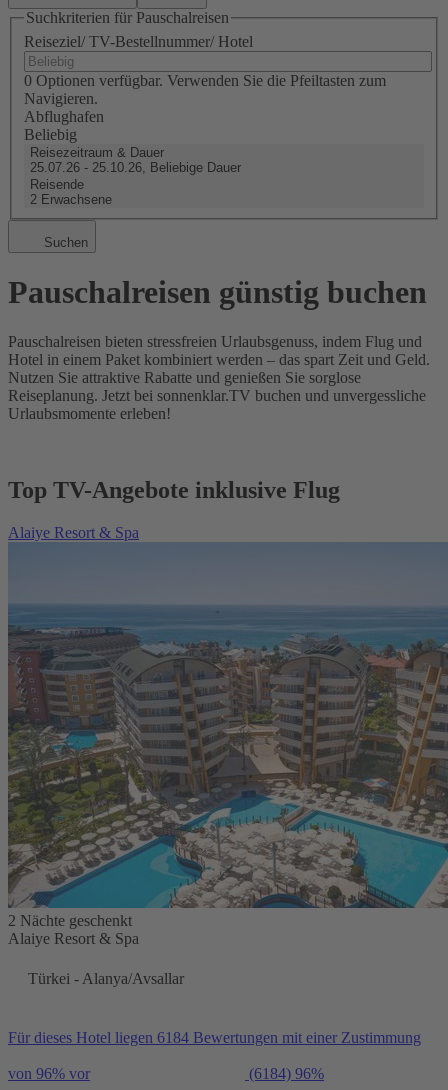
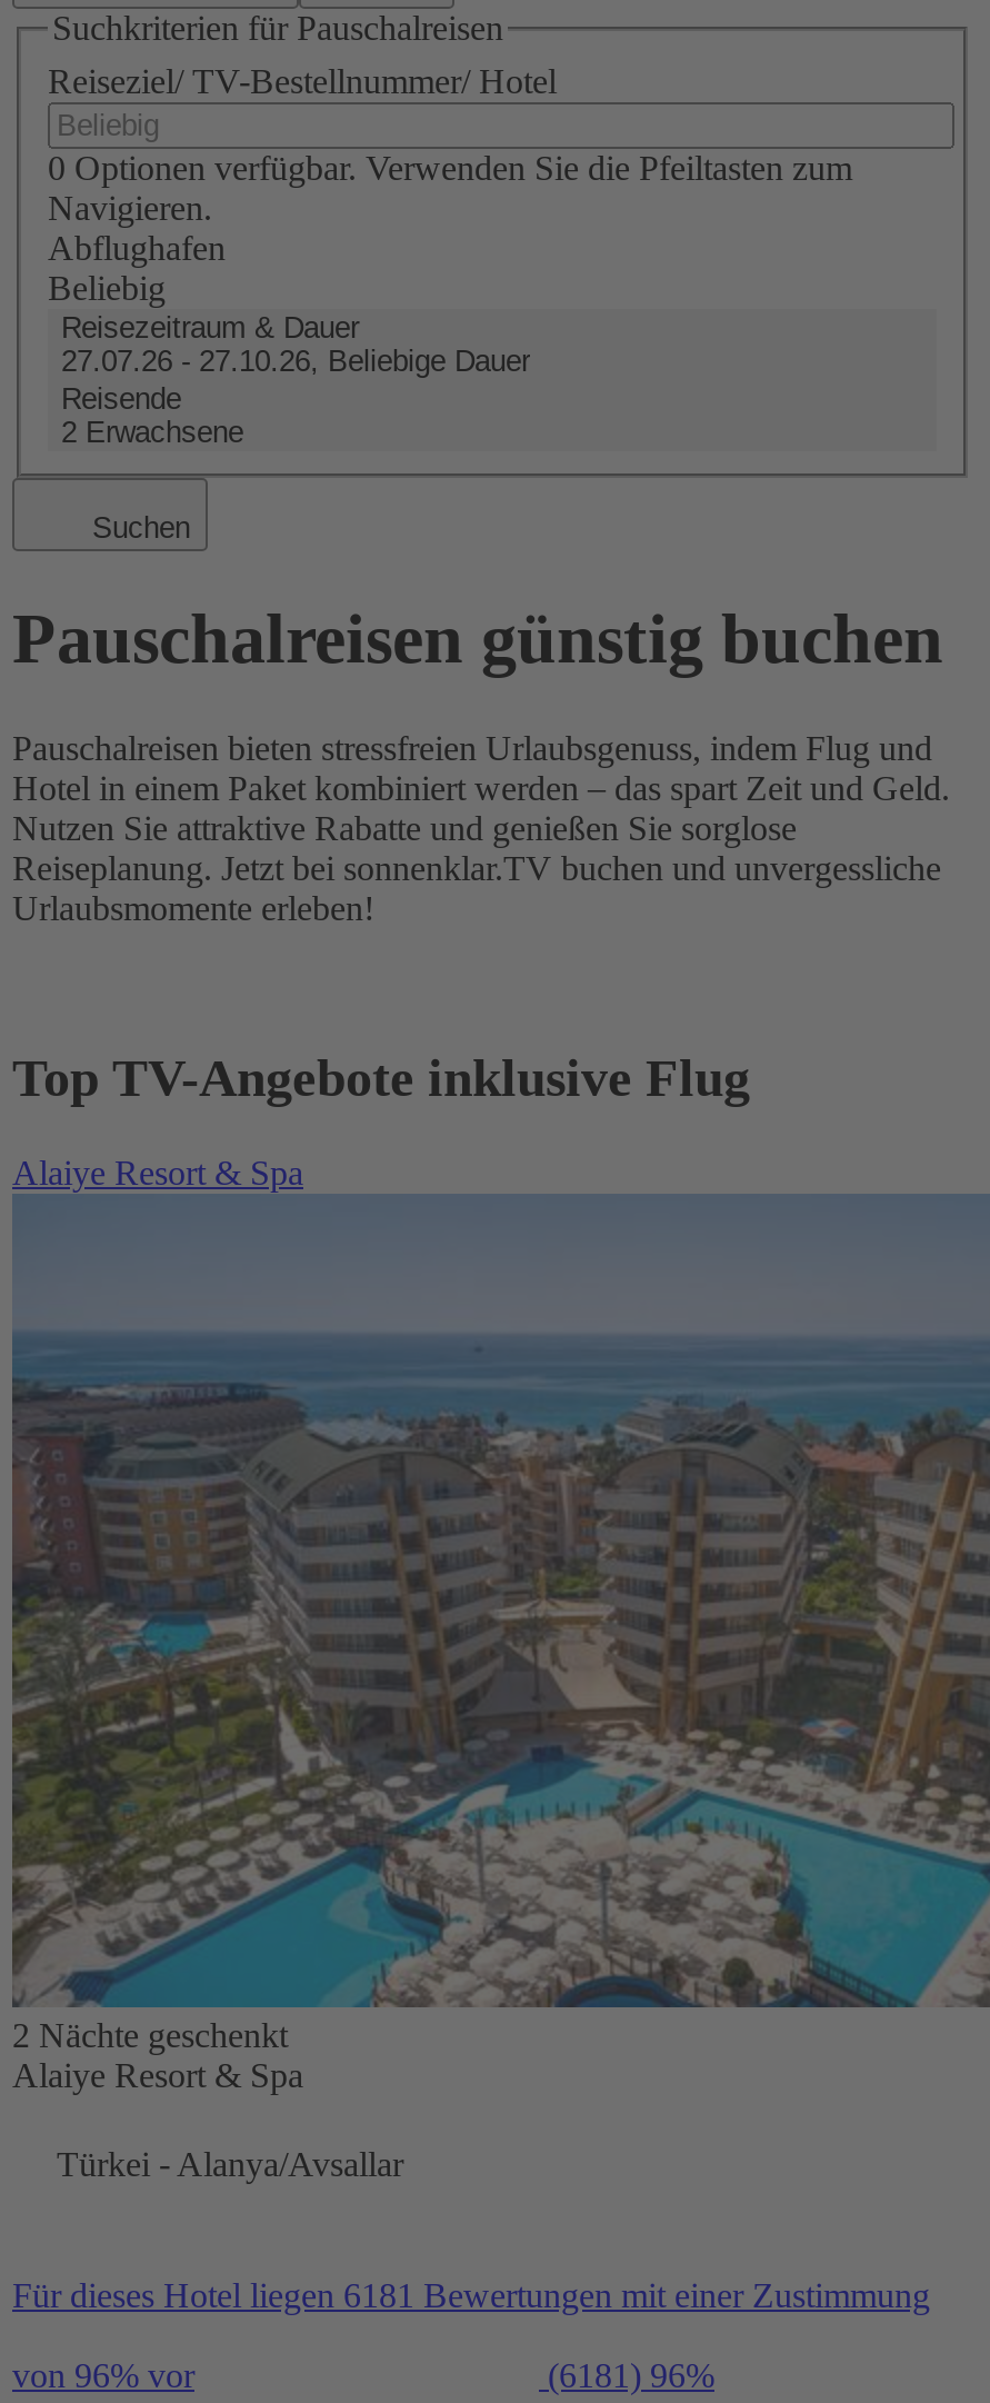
[30,160,241,175] 25.07.26 - 25.10.26, Beliebige Dauer -> [61,344,530,377] 27.07.26 - 27.10.26, Beliebige Dauer
[8,1028,421,1045] Für dieses Hotel liegen 6184 Bewertungen mit einer Zustimmung -> [12,2275,930,2313] Für dieses Hotel liegen 6181 Bewertungen mit einer Zustimmung
[245,1064,324,1081] (6184) 96% -> [539,2355,714,2393] (6181) 96%

